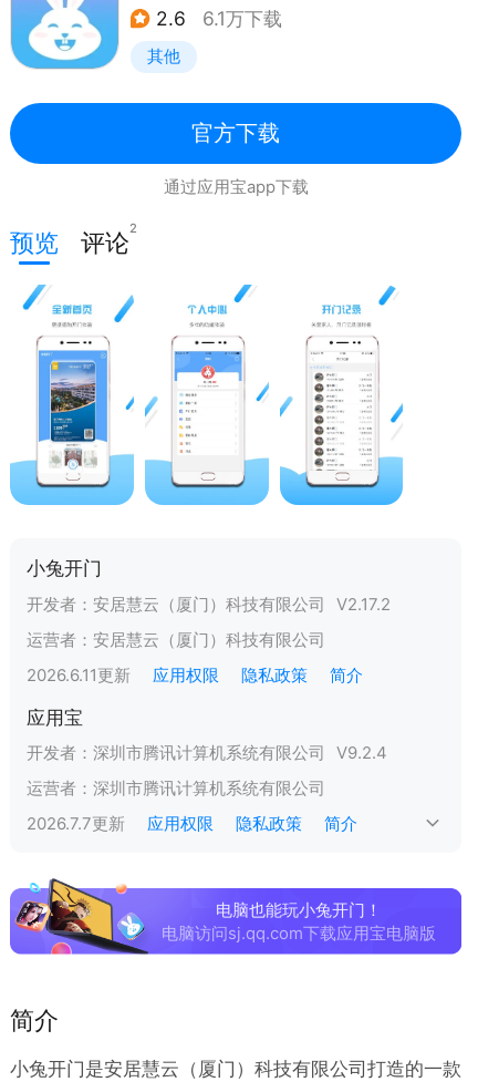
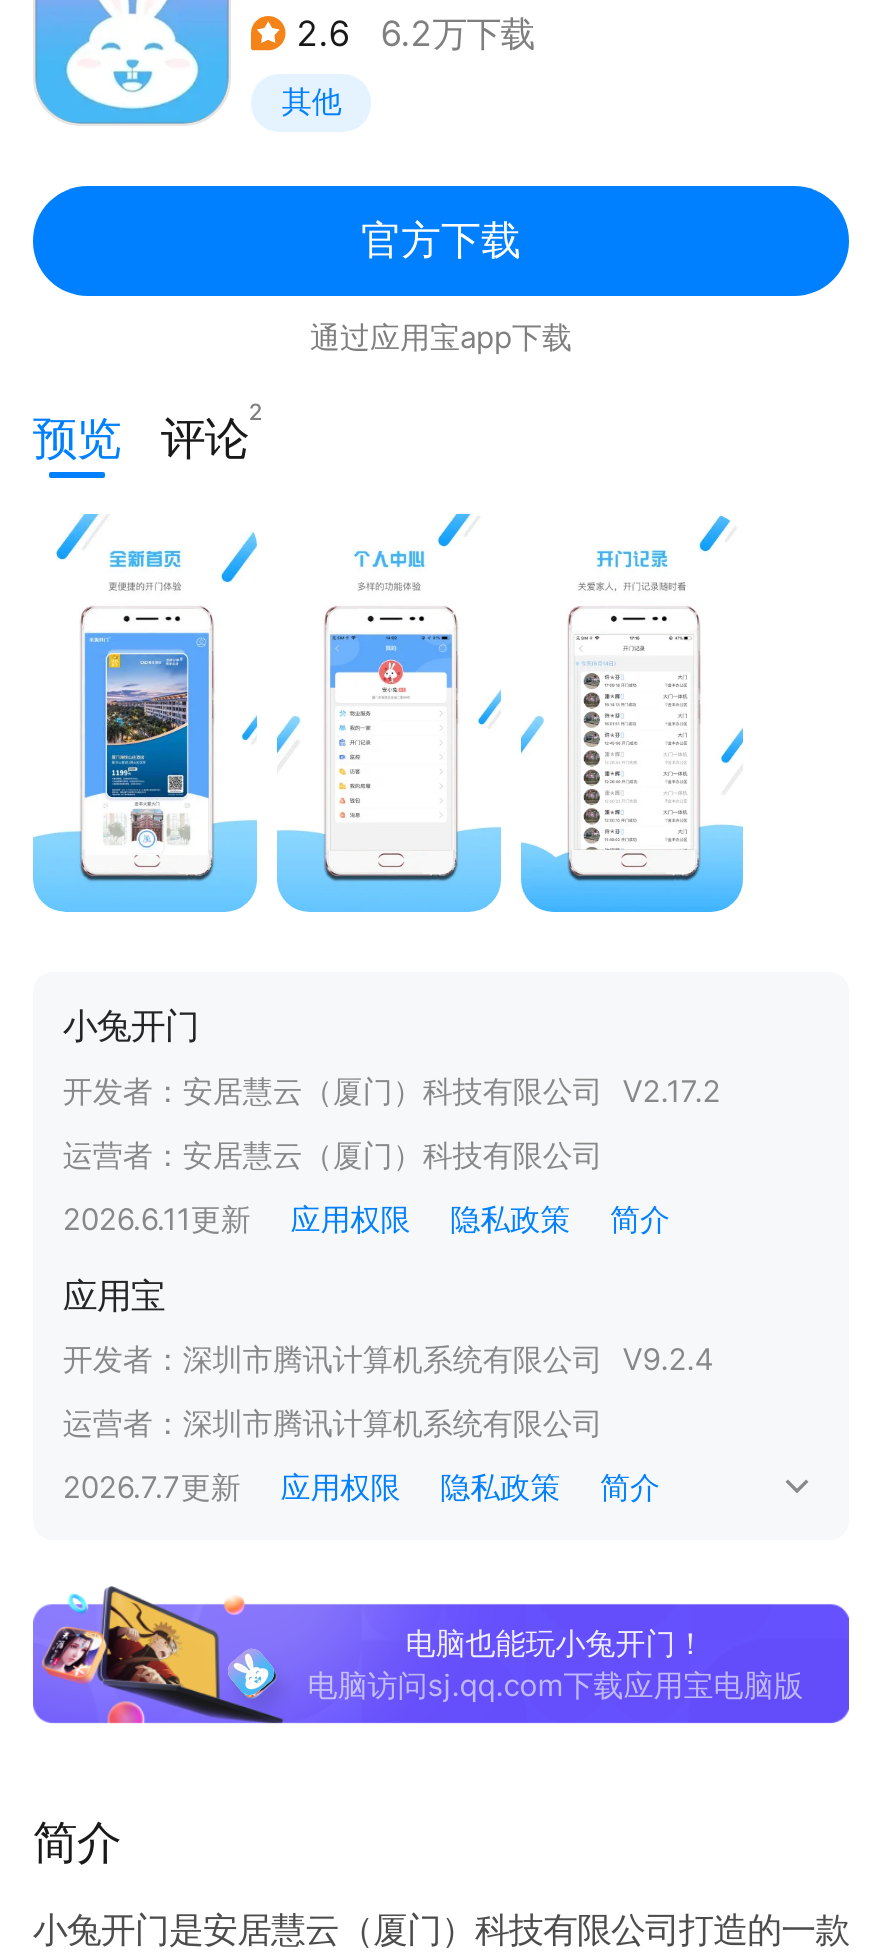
[156,7,282,30] 2.6 6.1万下载 -> [297,13,534,55] 2.6 6.2万下载

